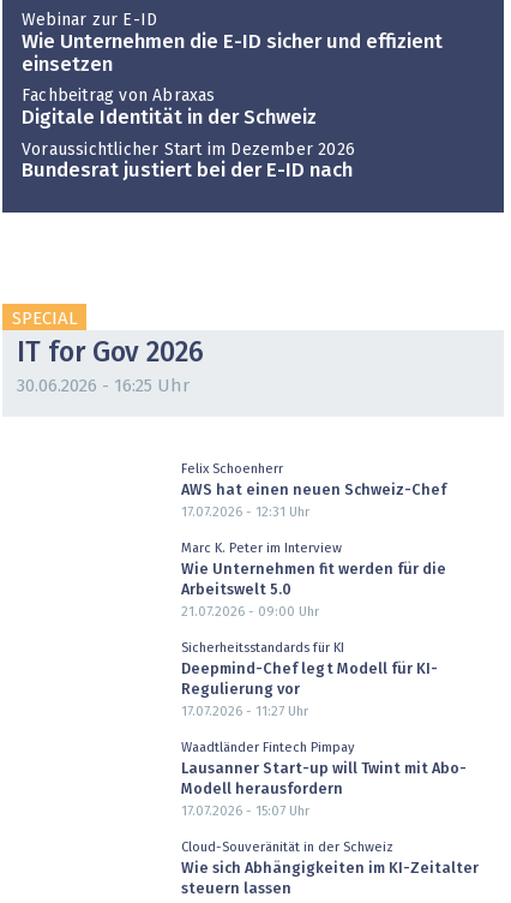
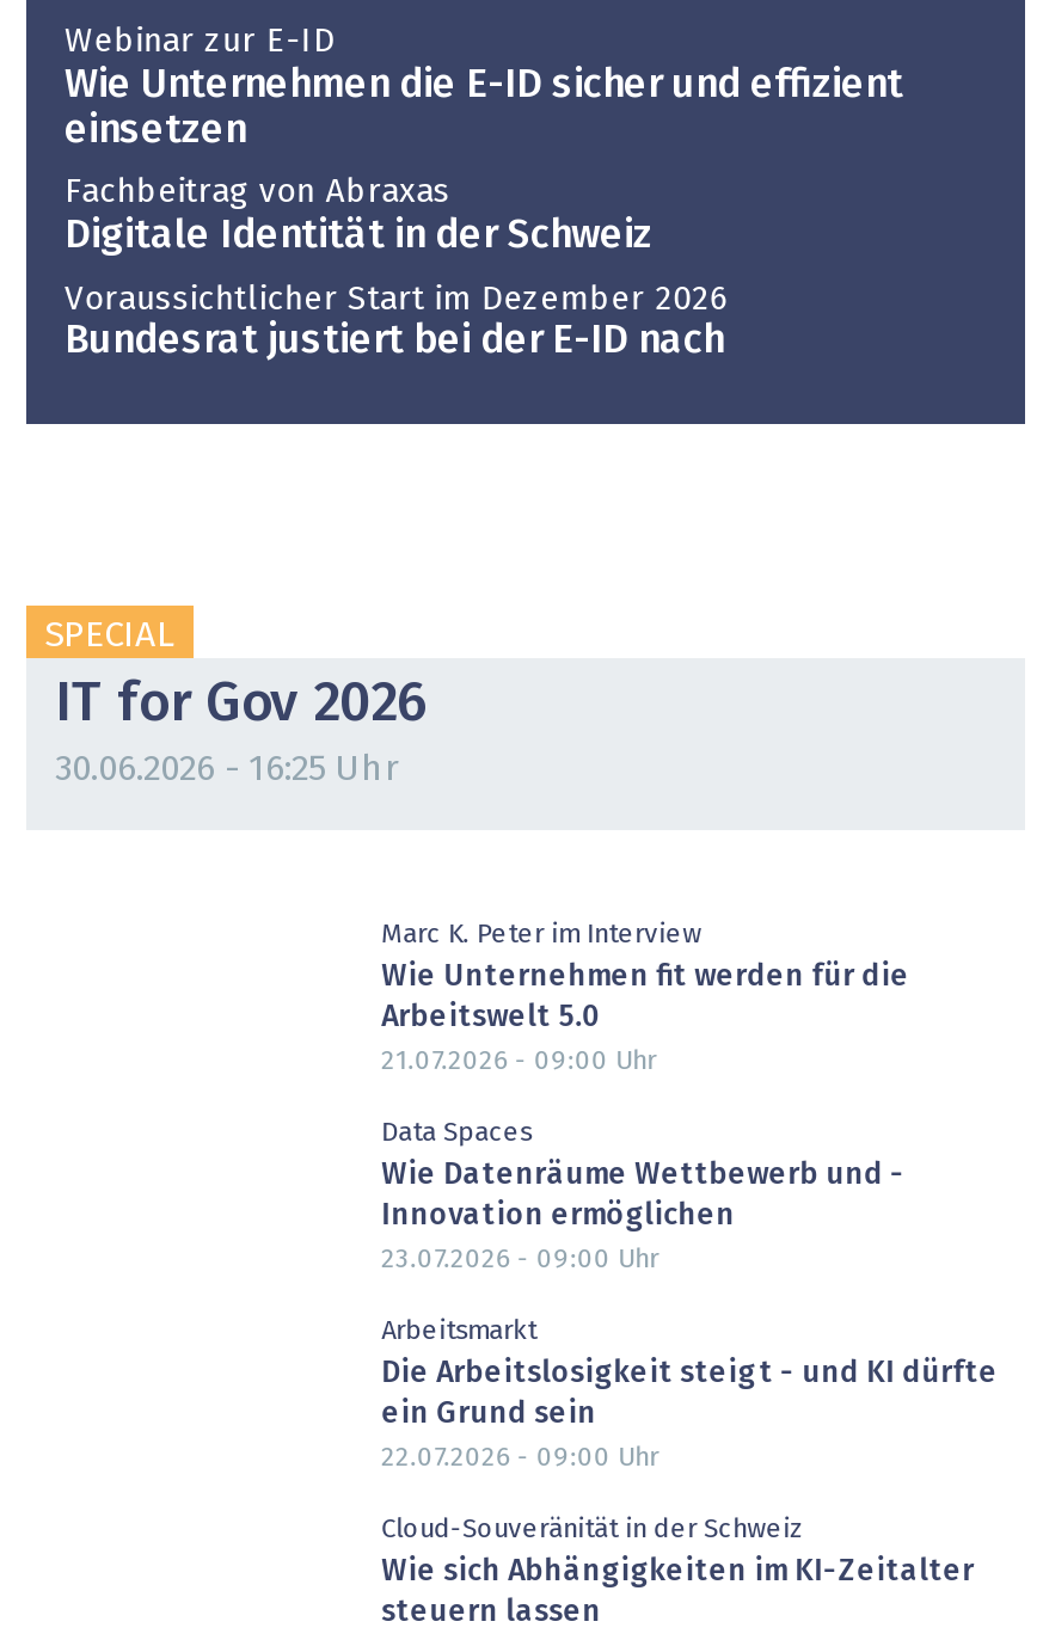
[181,462,446,518] Felix Schoenherr | AWS hat einen neuen Schweiz-Chef | 17.07.2026 - 12:31 Uhr -> none
[181,641,344,654] Sicherheitsstandards für KI -> [381,1118,532,1145] Data Spaces
[181,662,437,718] Deepmind-Chef legt Modell für KI- | Regulierung vor | 17.07.2026 - 11:27 Uhr -> [381,1160,905,1272] Wie Datenräume Wettbewerb und | Innovation ermöglichen | 23.07.2026 - 09:00 Uhr
[181,741,355,754] Waadtländer Fintech Pimpay -> [381,1317,537,1343] Arbeitsmarkt
[181,762,466,818] Lausanner Start-up will Twint mit Abo- | Modell herausfordern | 17.07.2026 - 15:07 Uhr -> [381,1359,998,1470] Die Arbeitslosigkeit steigt - und KI dürfte | ein Grund sein | 22.07.2026 - 09:00 Uhr

